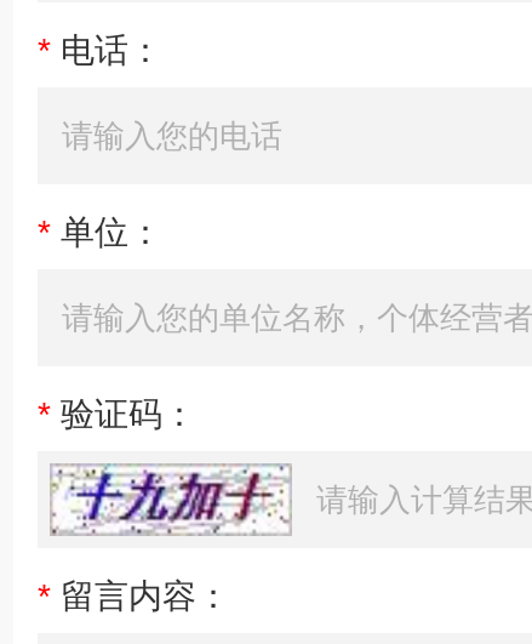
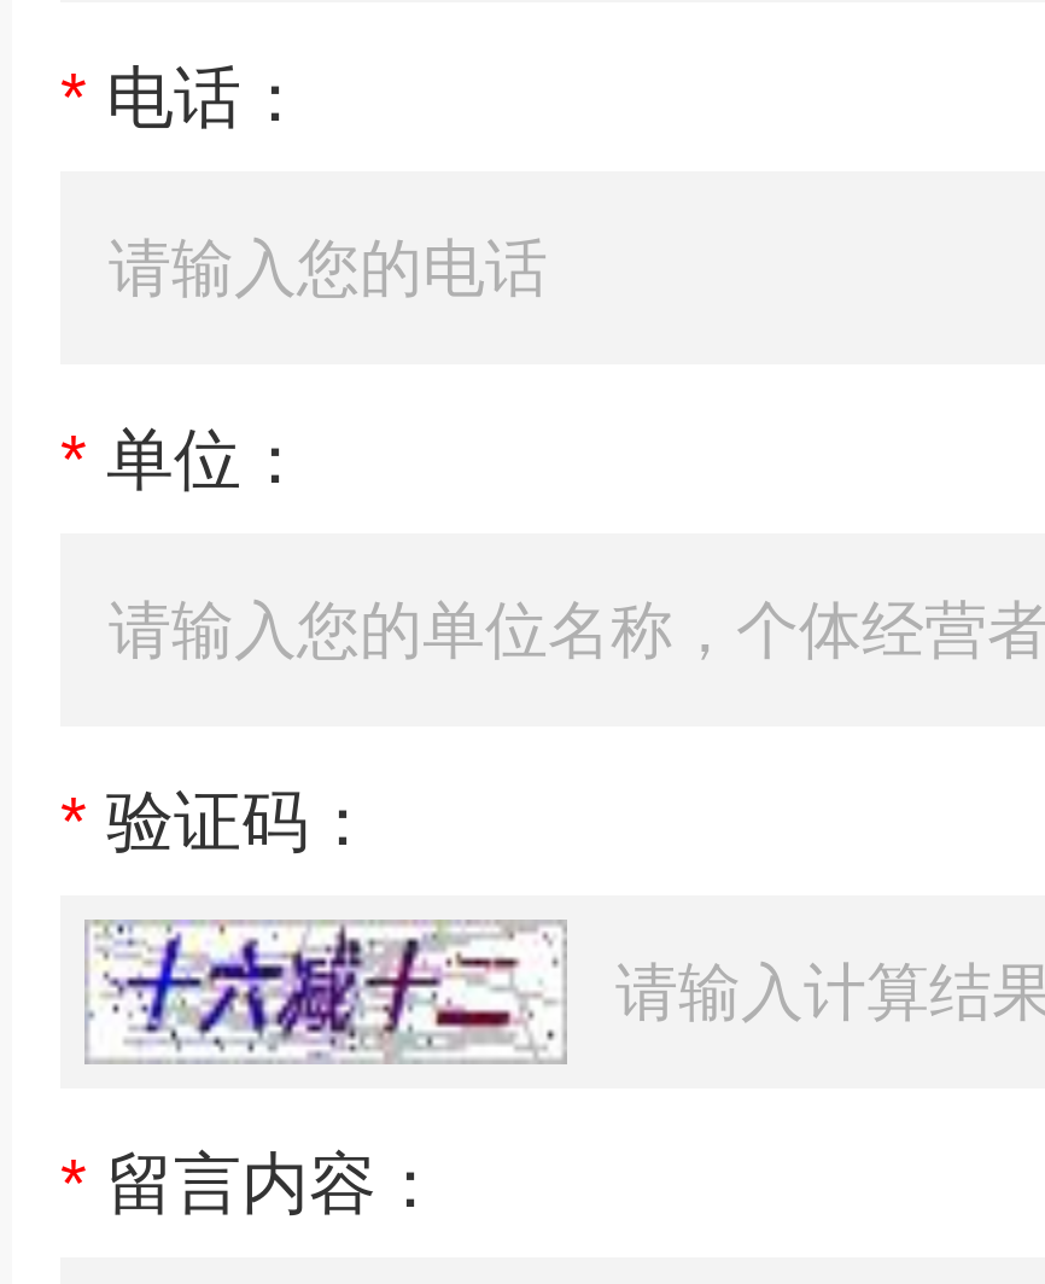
[50,463,291,536] [image] -> [84,920,562,1060] [image]

